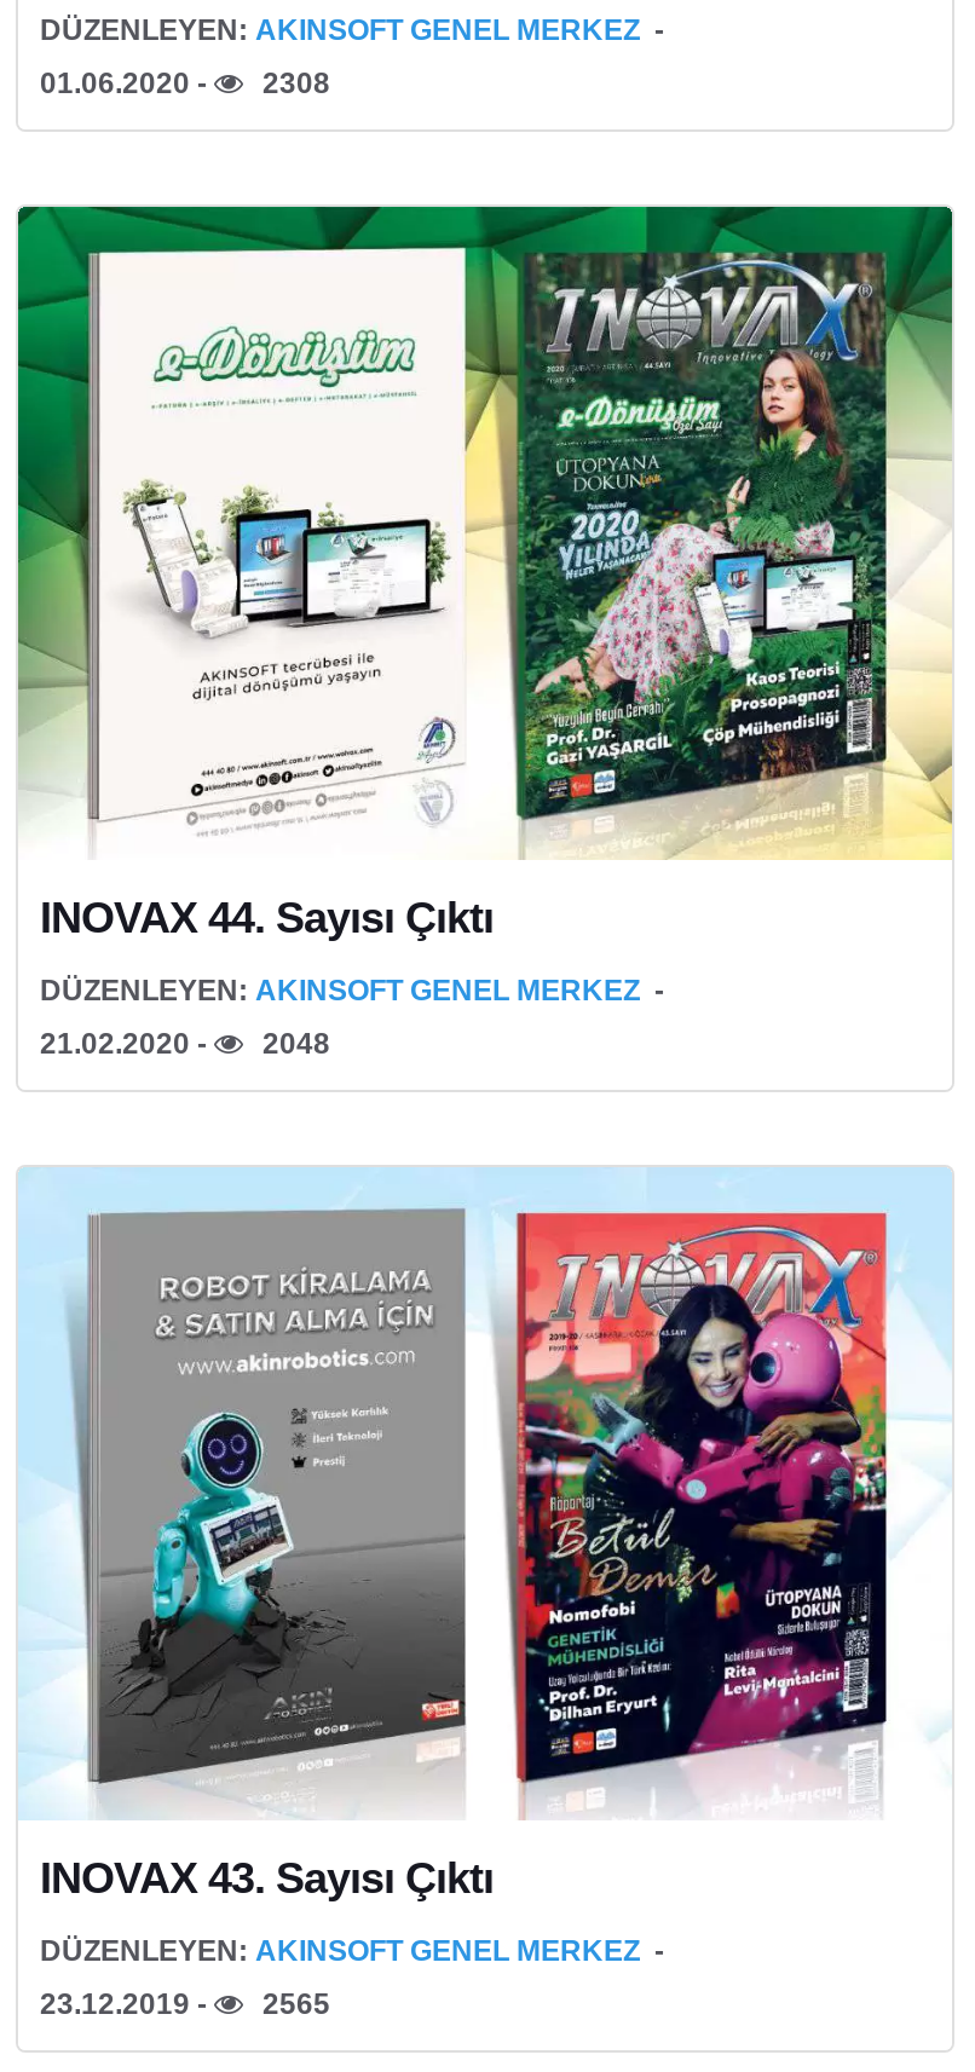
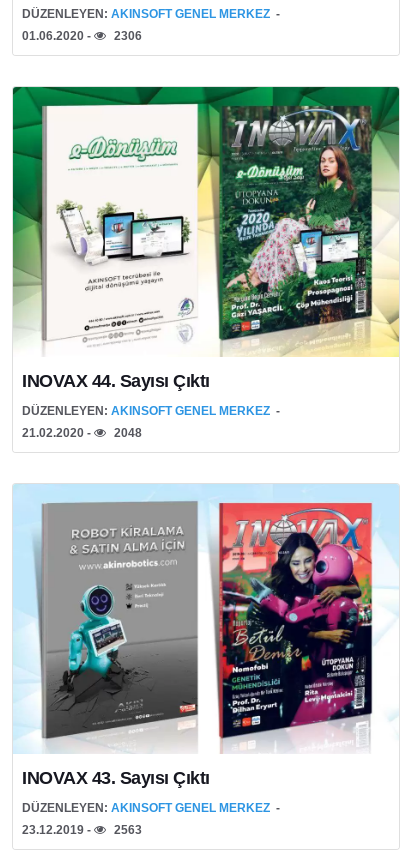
[40,67,330,100] 01.06.2020 - 2308 -> [22,29,142,43] 01.06.2020 - 2306
[40,1988,330,2022] 23.12.2019 - 2565 -> [22,823,142,837] 23.12.2019 - 2563

